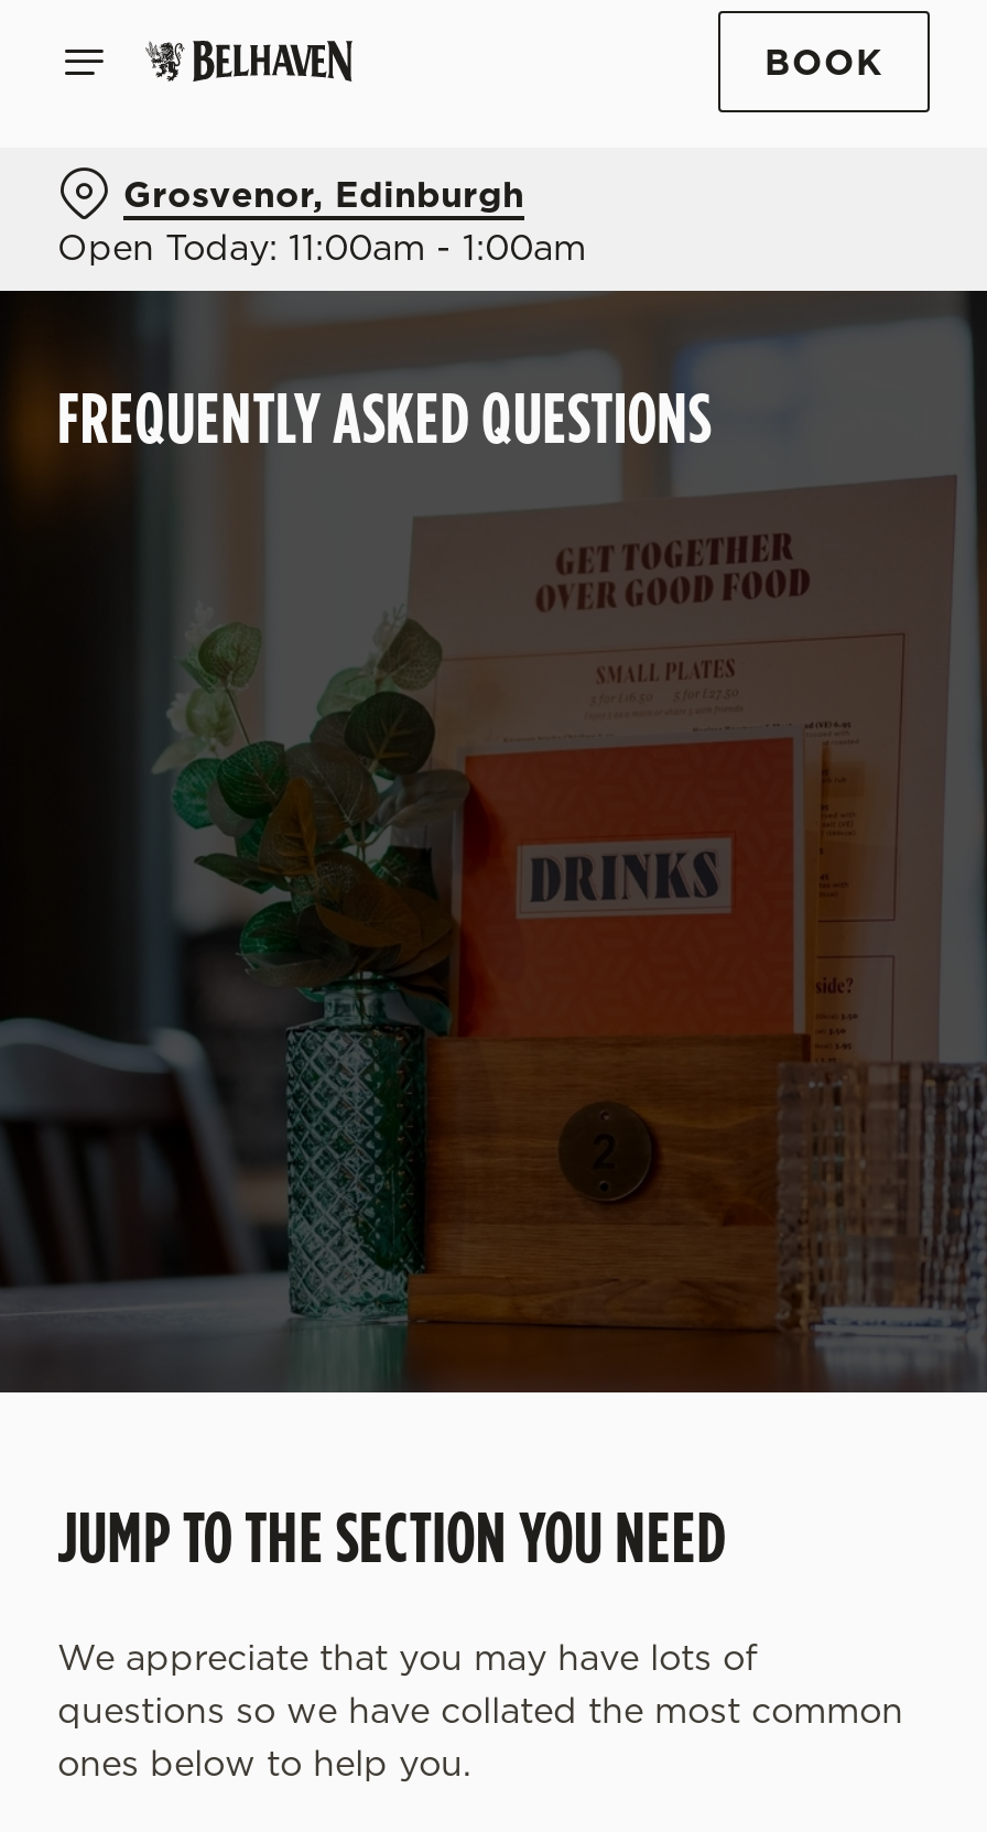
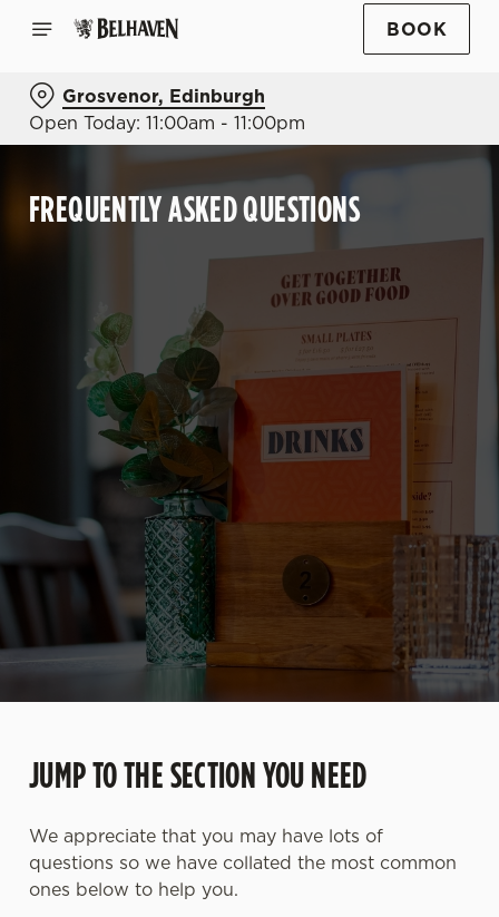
[57,223,586,271] Open Today: 11:00am - 1:00am -> [29,110,305,135] Open Today: 11:00am - 11:00pm

